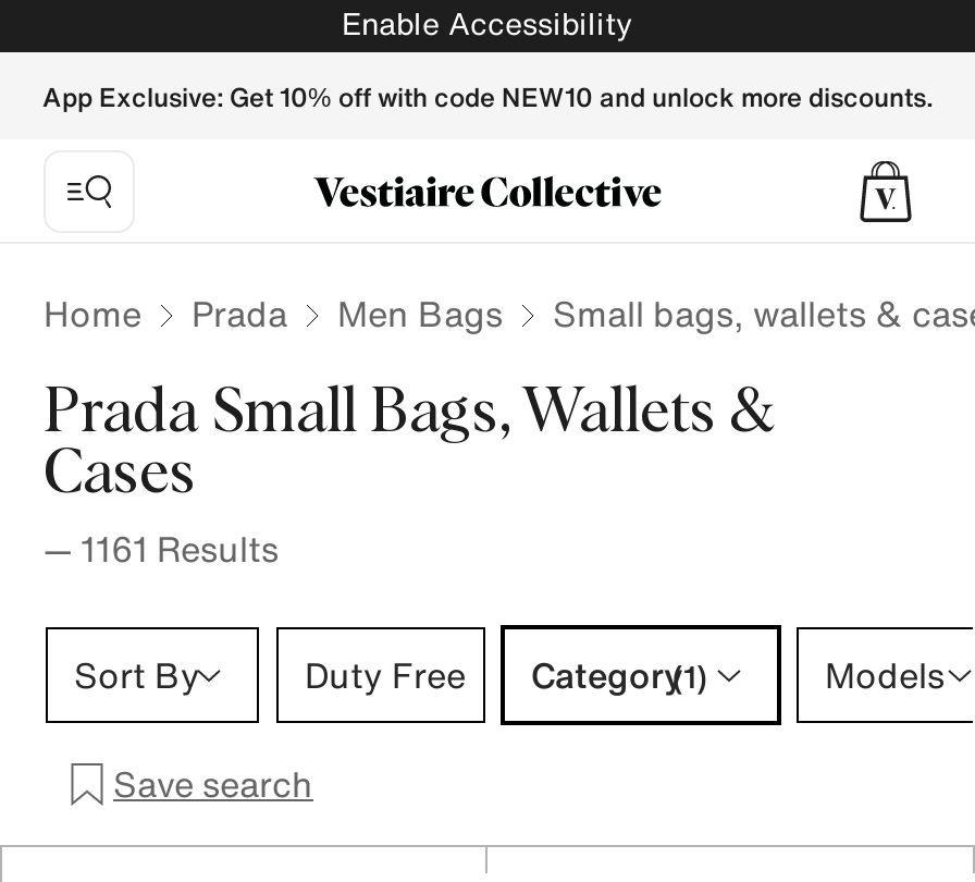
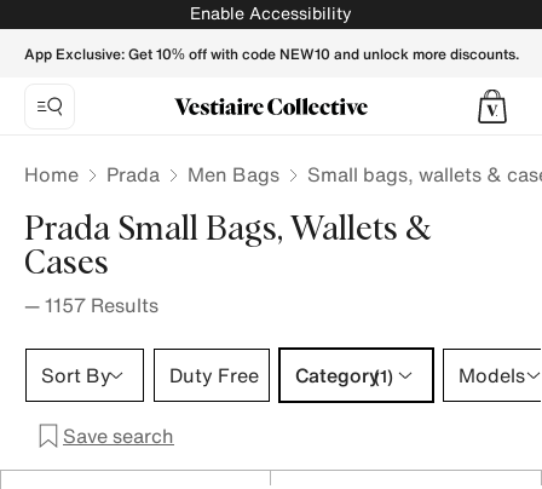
[44,523,279,575] — 1161 Results -> [24,290,158,320] — 1157 Results

